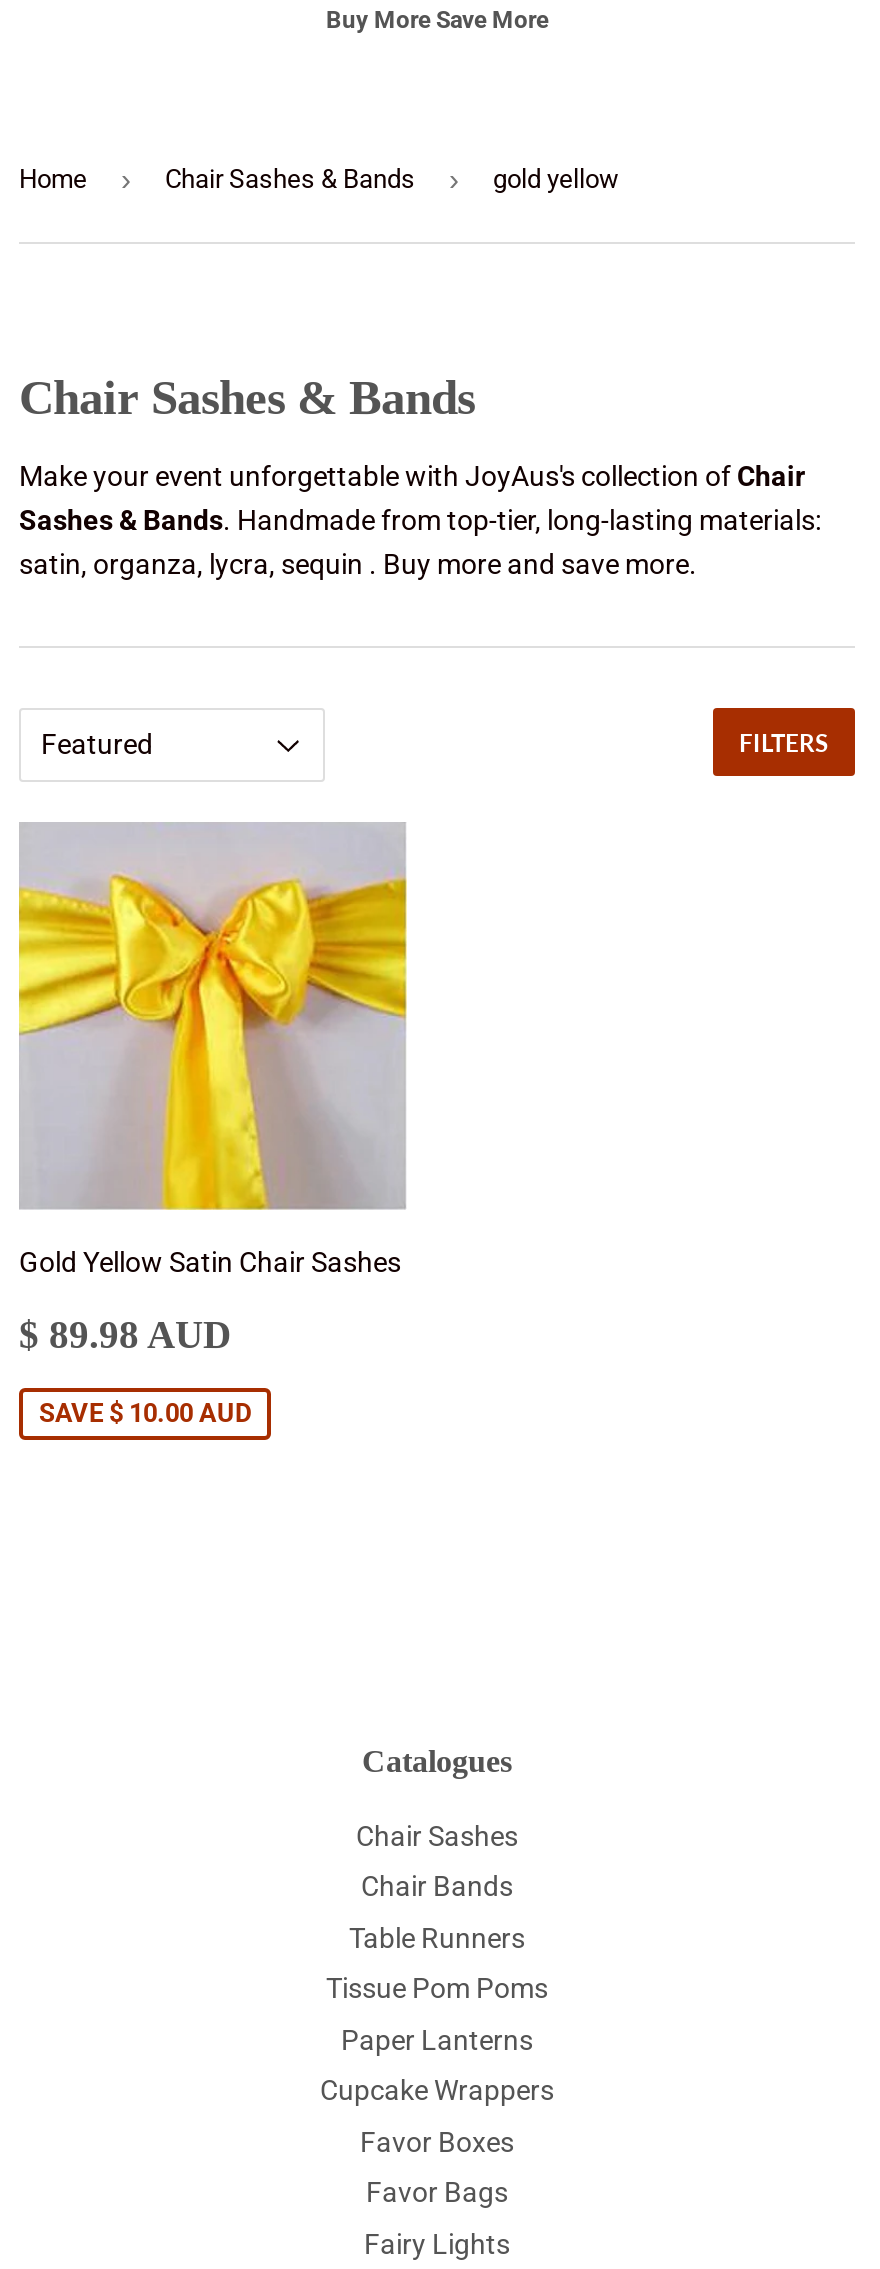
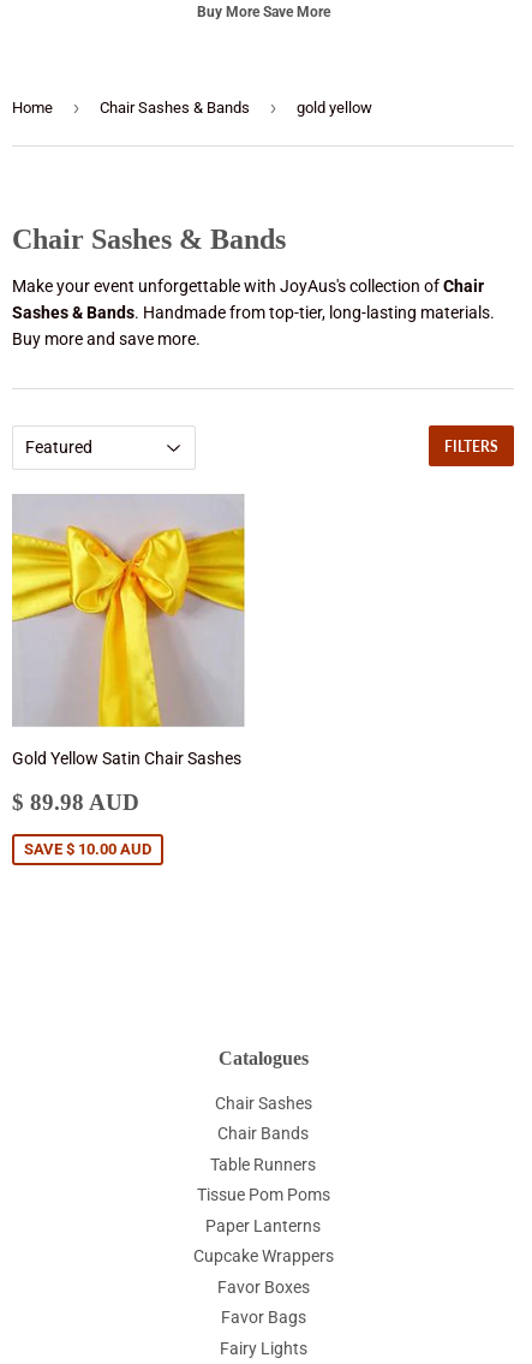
[19,503,821,579] Sashes & Bands. Handmade from top-tier, long-lasting materials: | satin, organza, lycra, sequin . Buy more and save more. -> [12,302,495,348] Sashes & Bands. Handmade from top-tier, long-lasting materials. | Buy more and save more.

